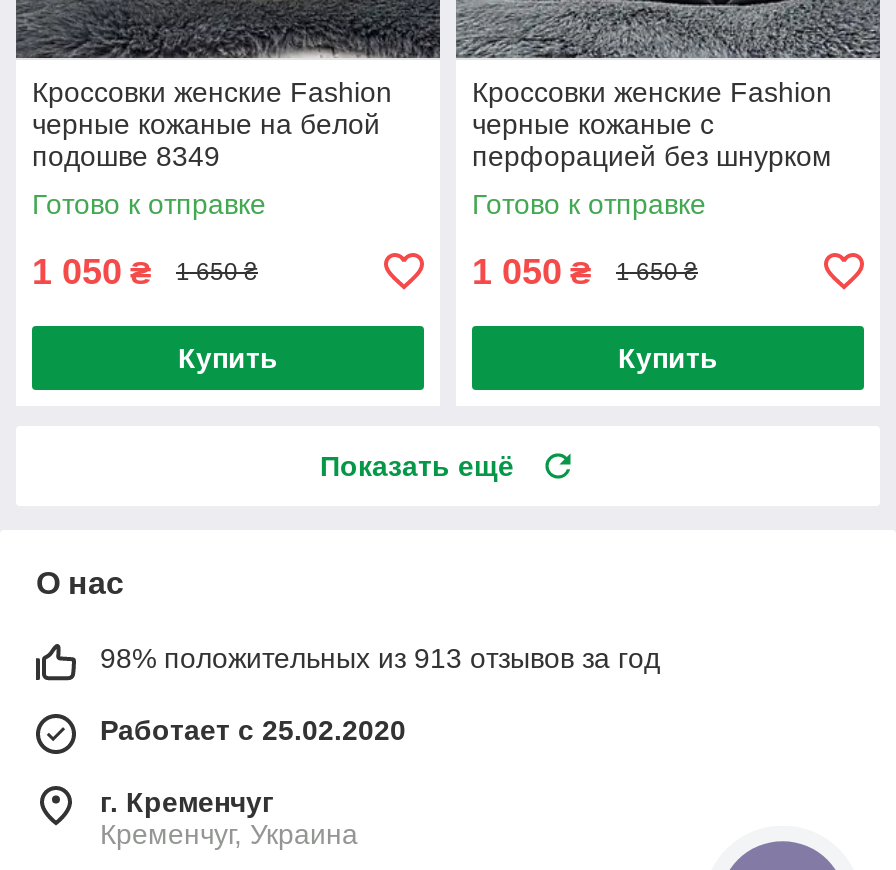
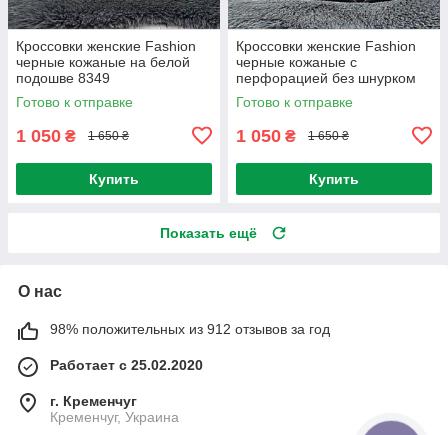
[100,642,660,674] 98% положительных из 913 отзывов за год -> [50,321,330,337] 98% положительных из 912 отзывов за год

